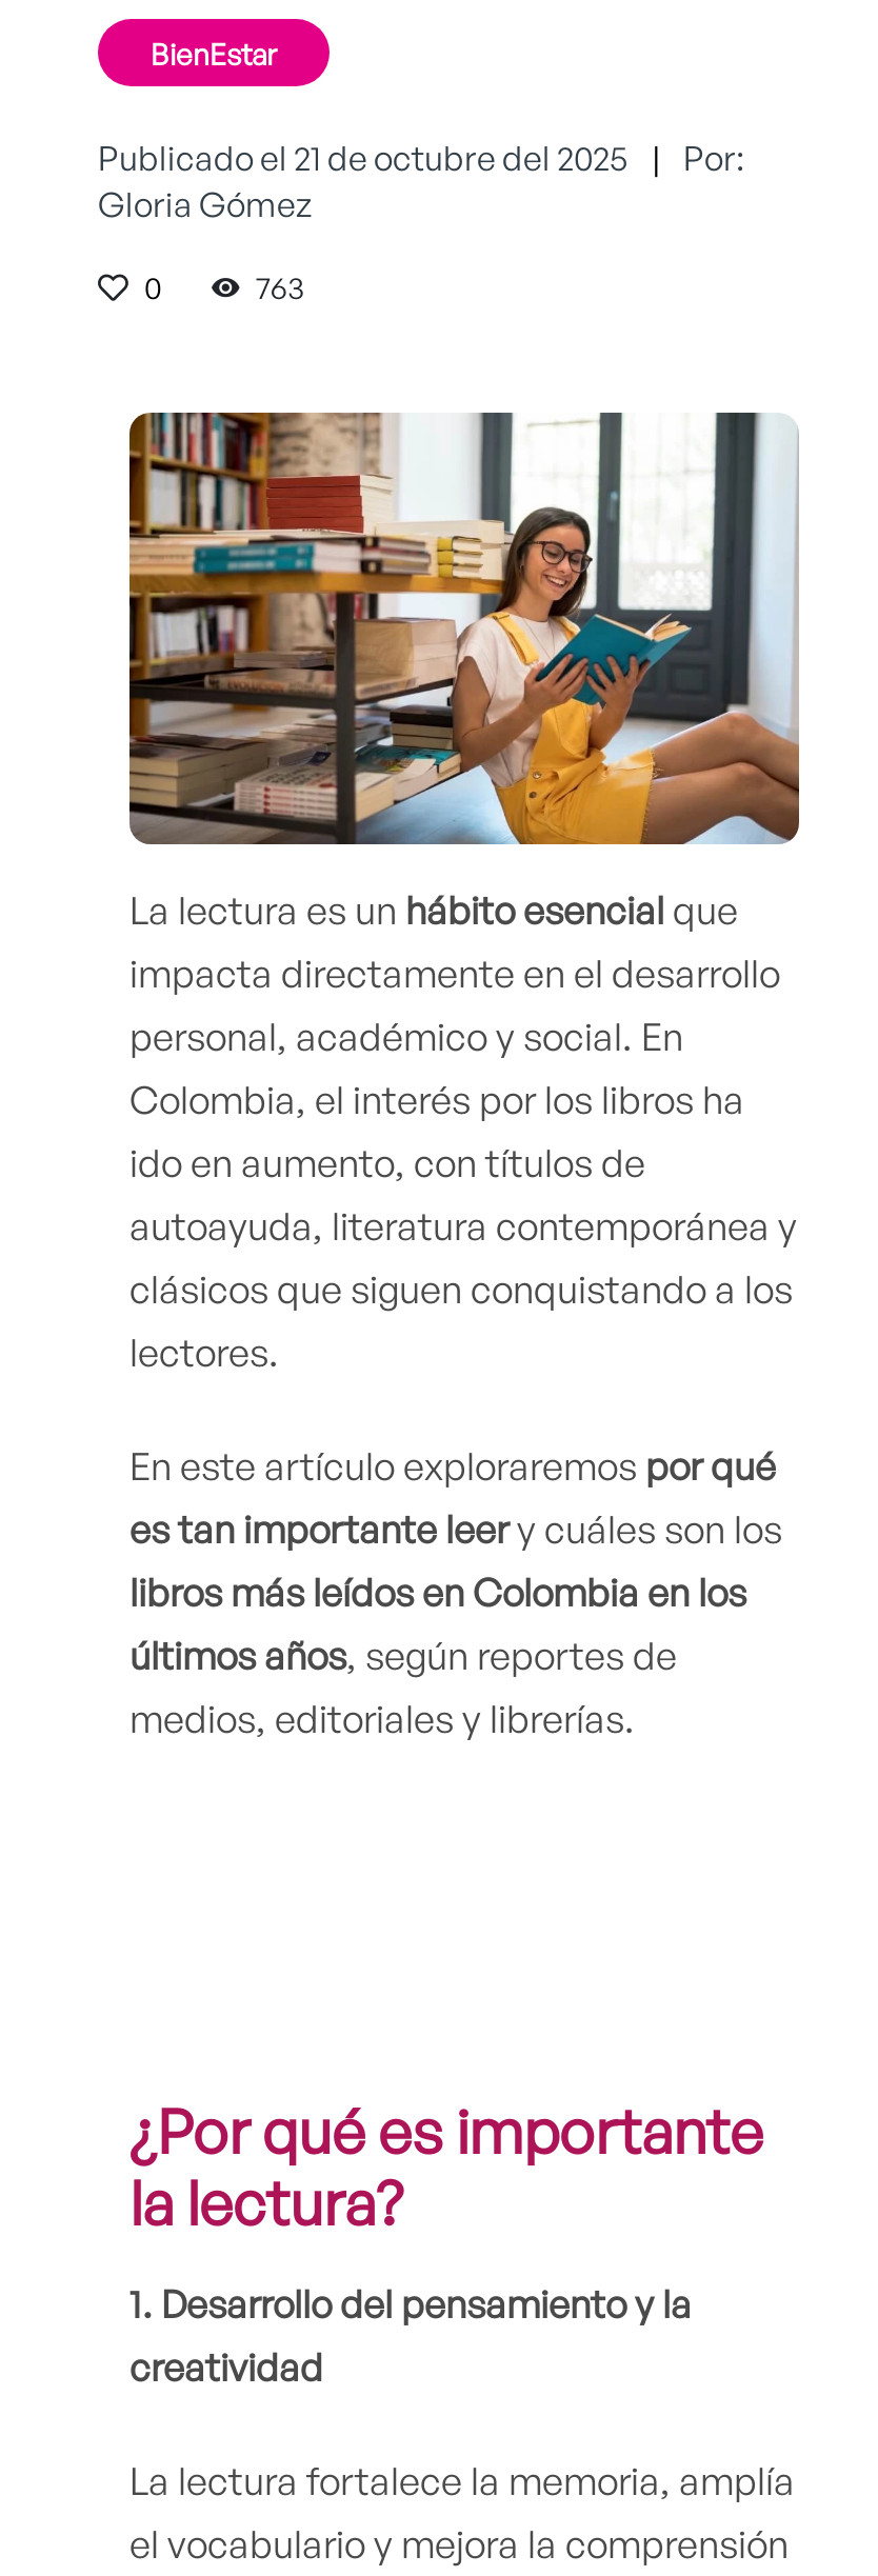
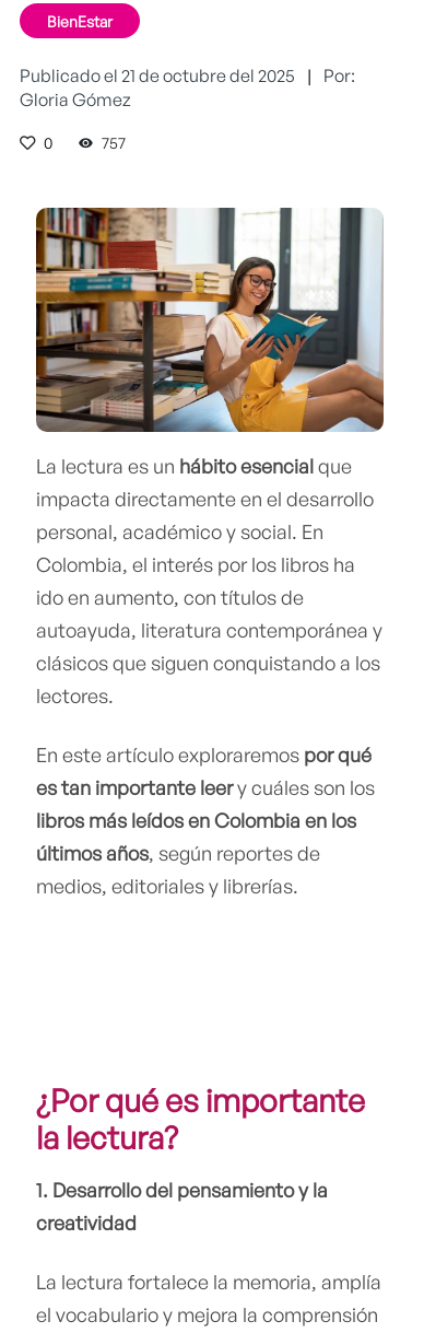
[256,267,304,305] 763 -> [102,132,126,152] 757

